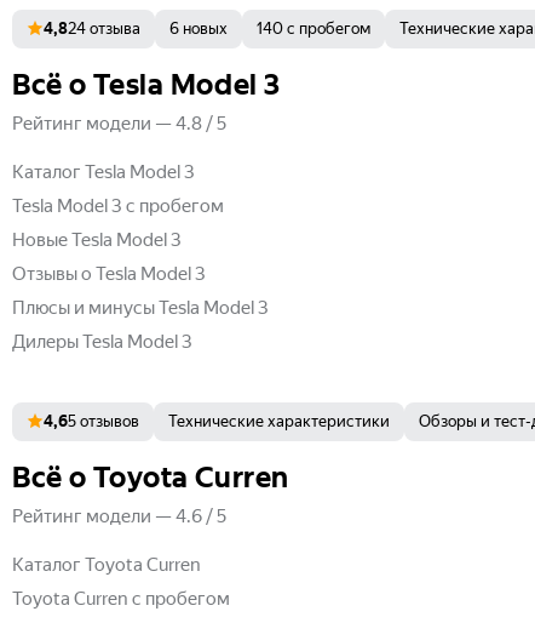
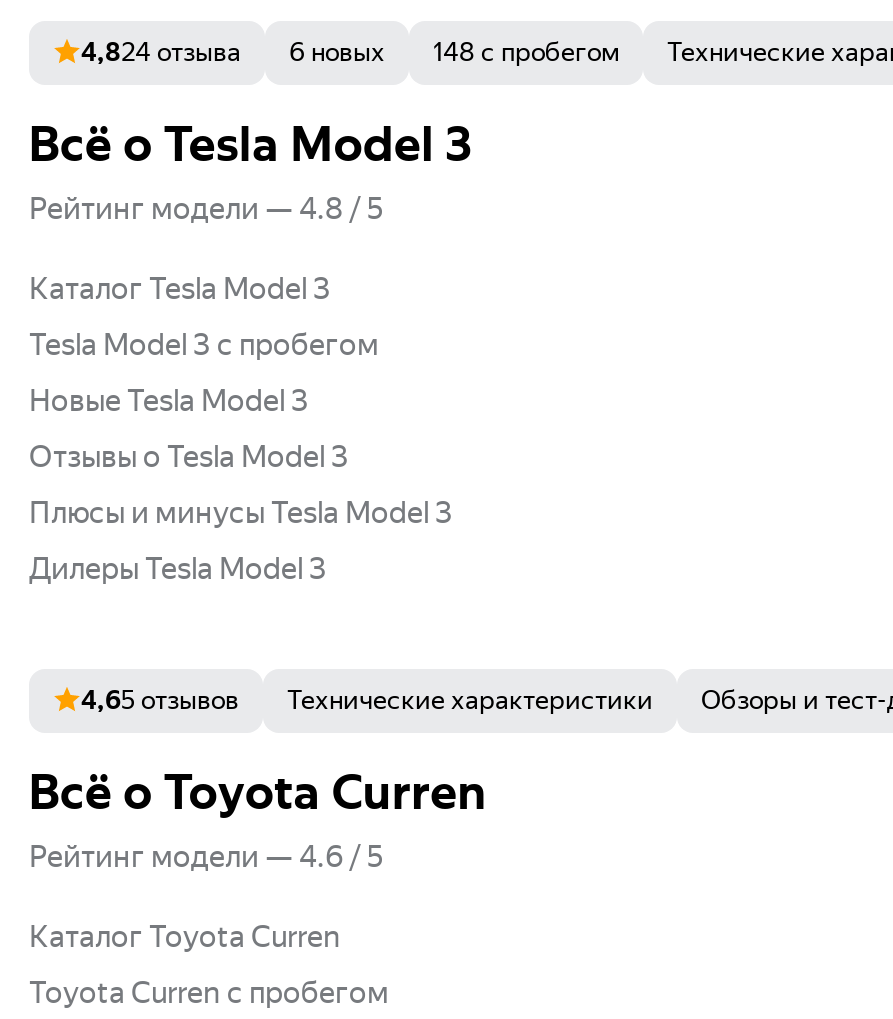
[257,19,370,37] 140 с пробегом -> [433,36,619,66] 148 с пробегом

